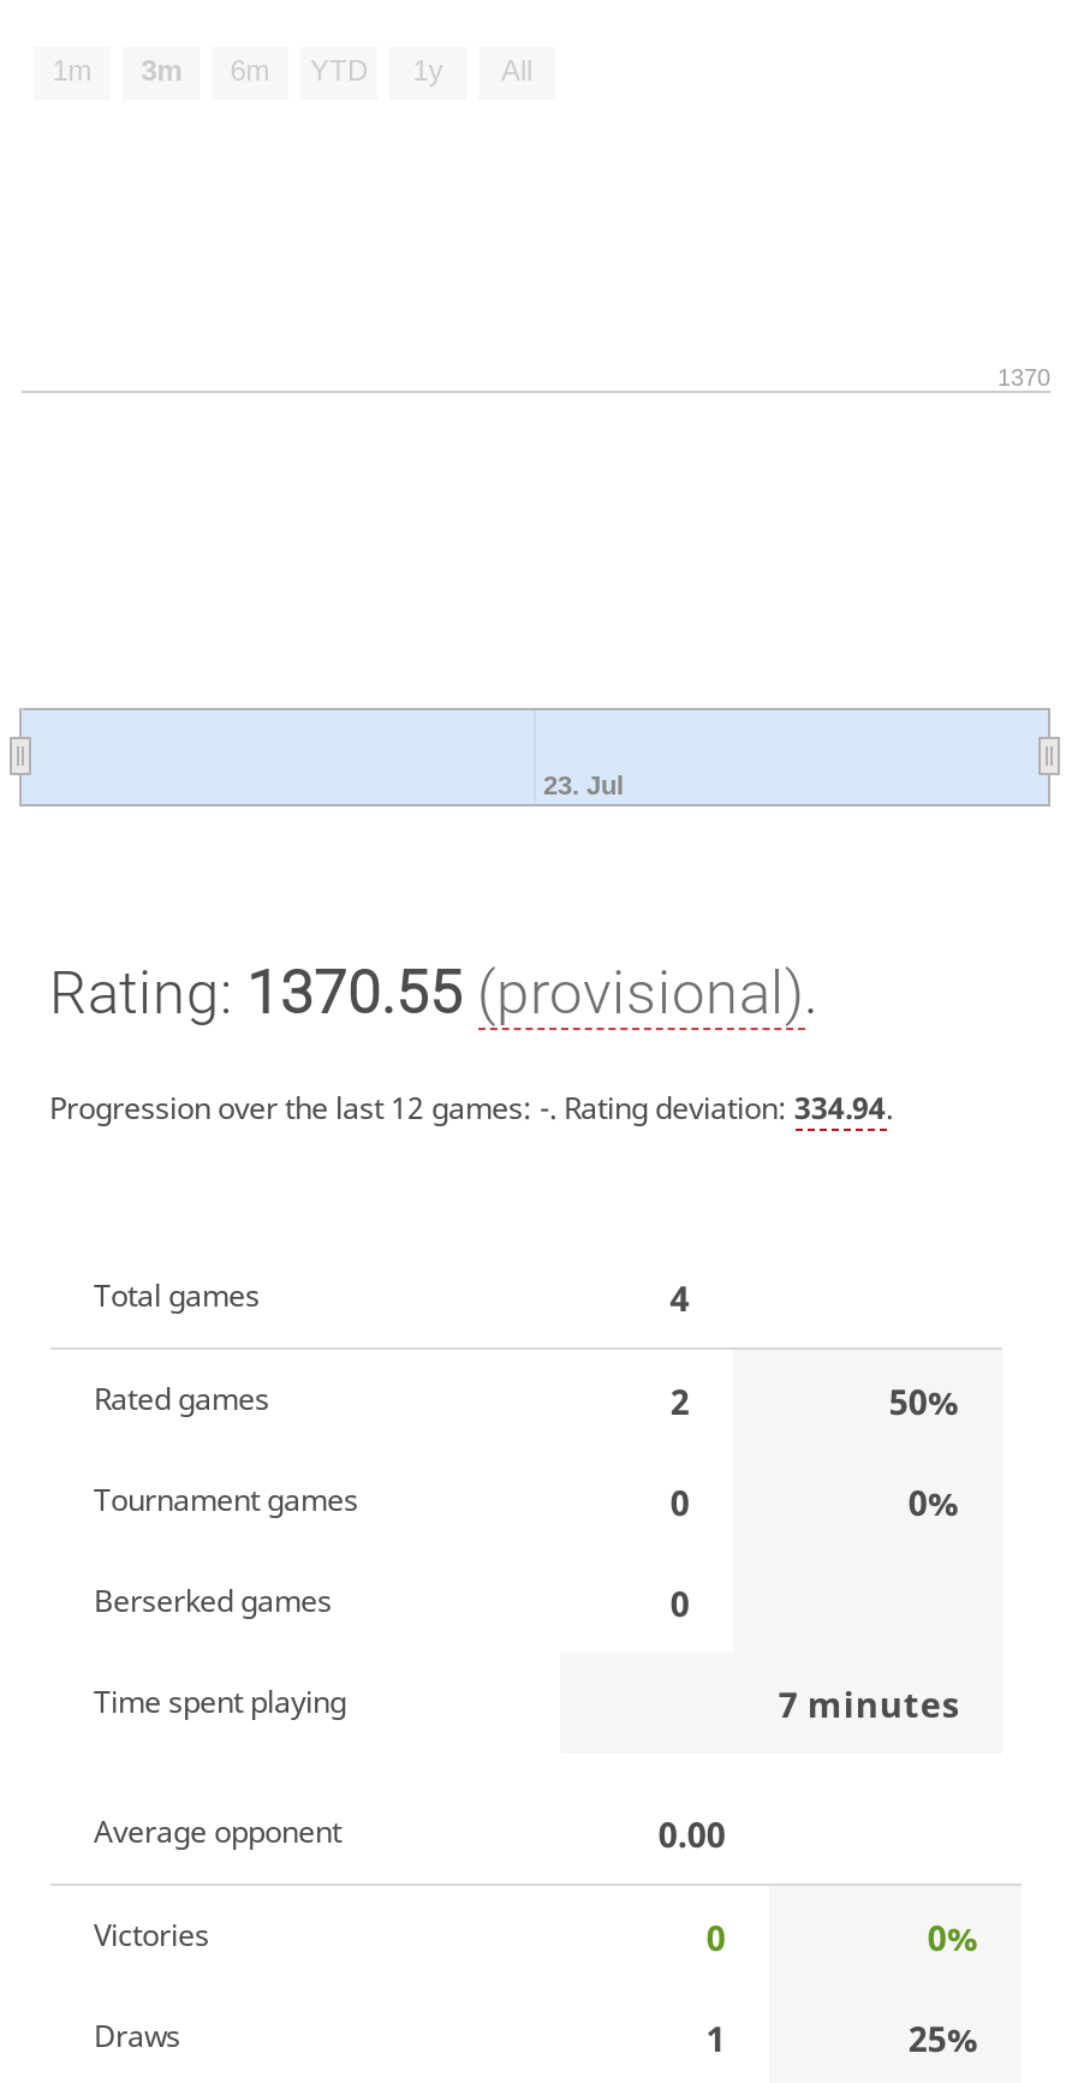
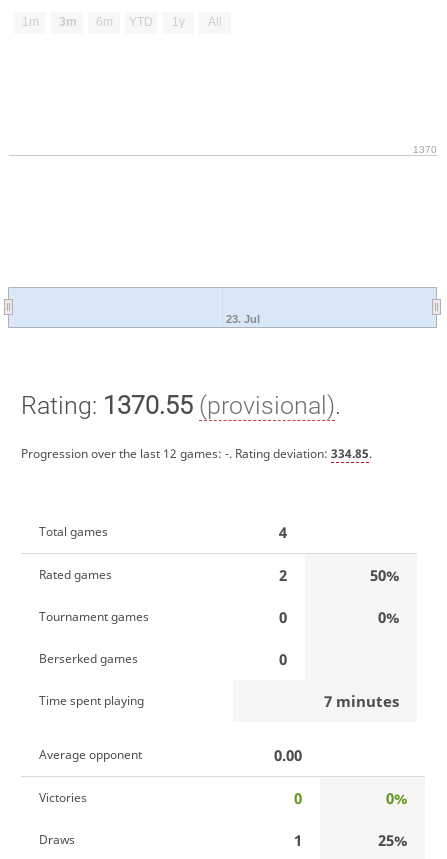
[49,1087,893,1128] Progression over the last 12 games: -. Rating deviation: 334.94. -> [20,445,371,462] Progression over the last 12 games: -. Rating deviation: 334.85.

